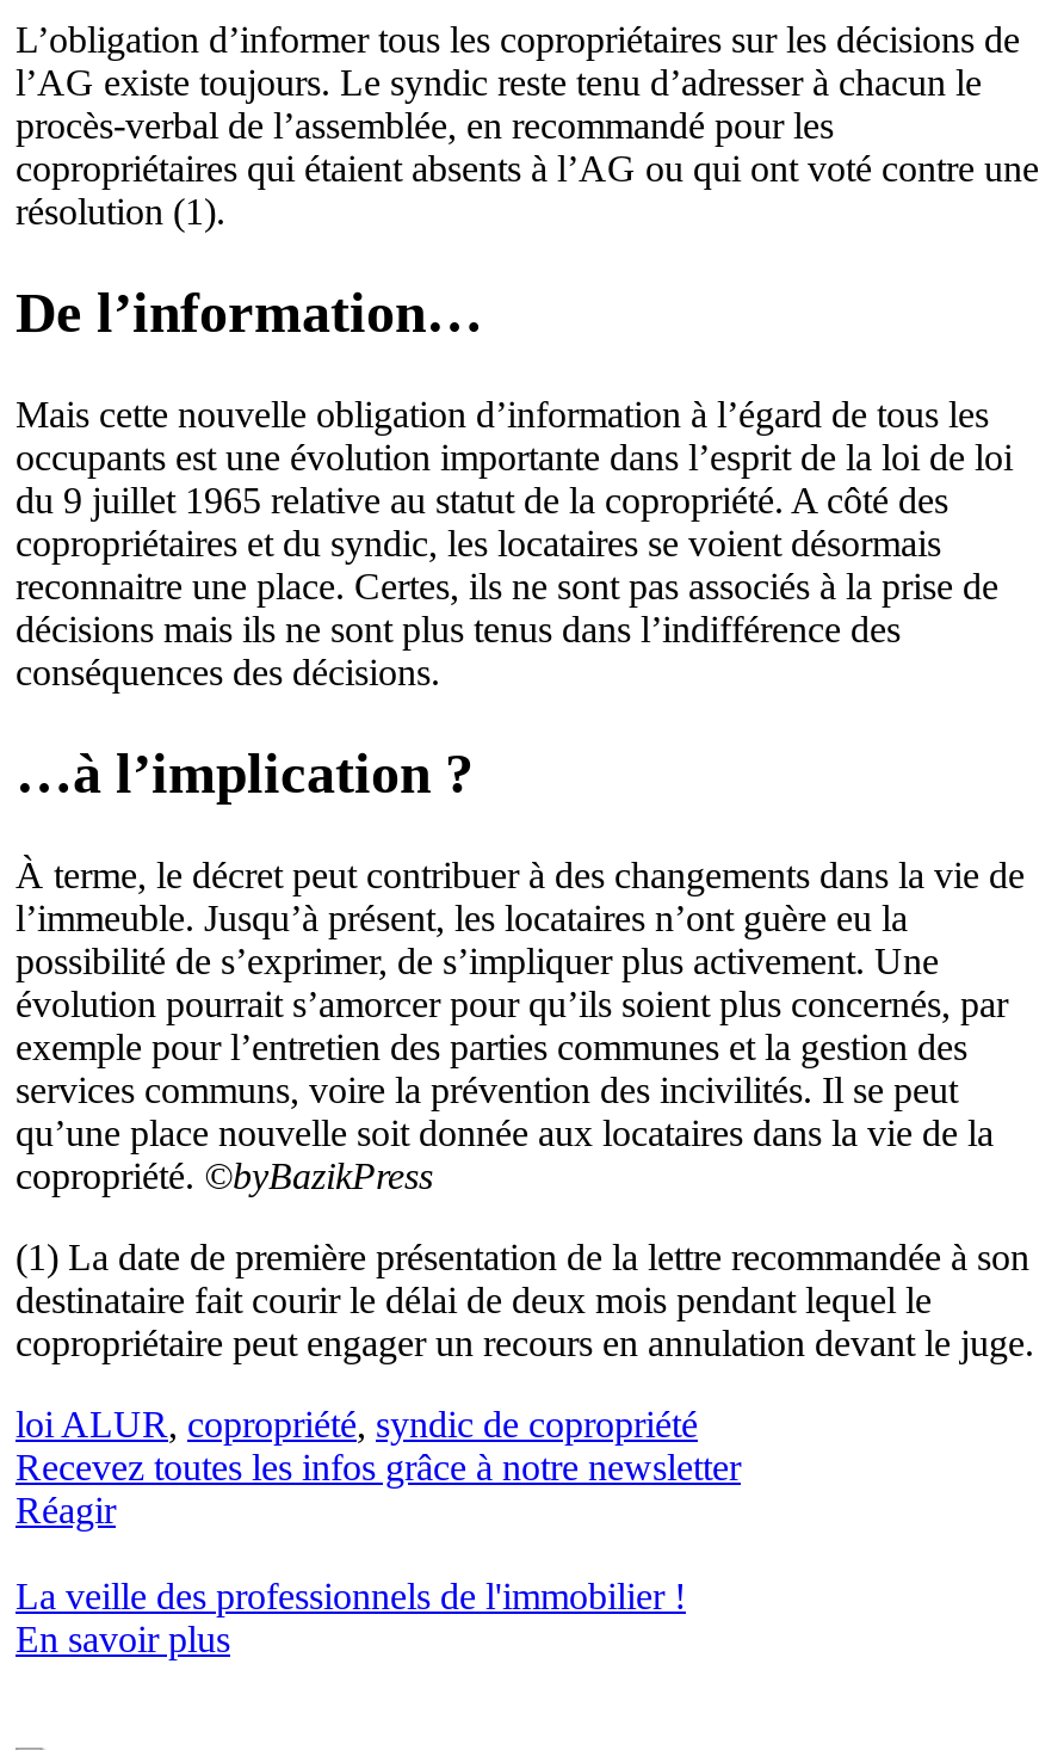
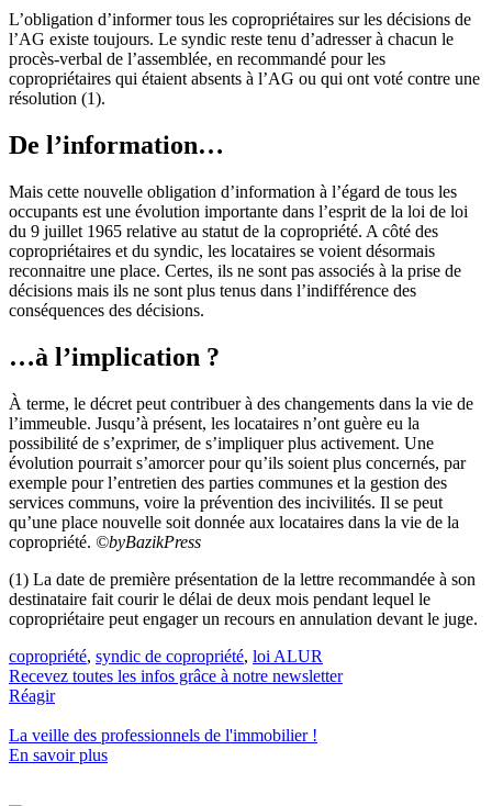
[16,1404,698,1444] loi ALUR, copropriété, syndic de copropriété -> [9,647,323,665] copropriété, syndic de copropriété, loi ALUR

